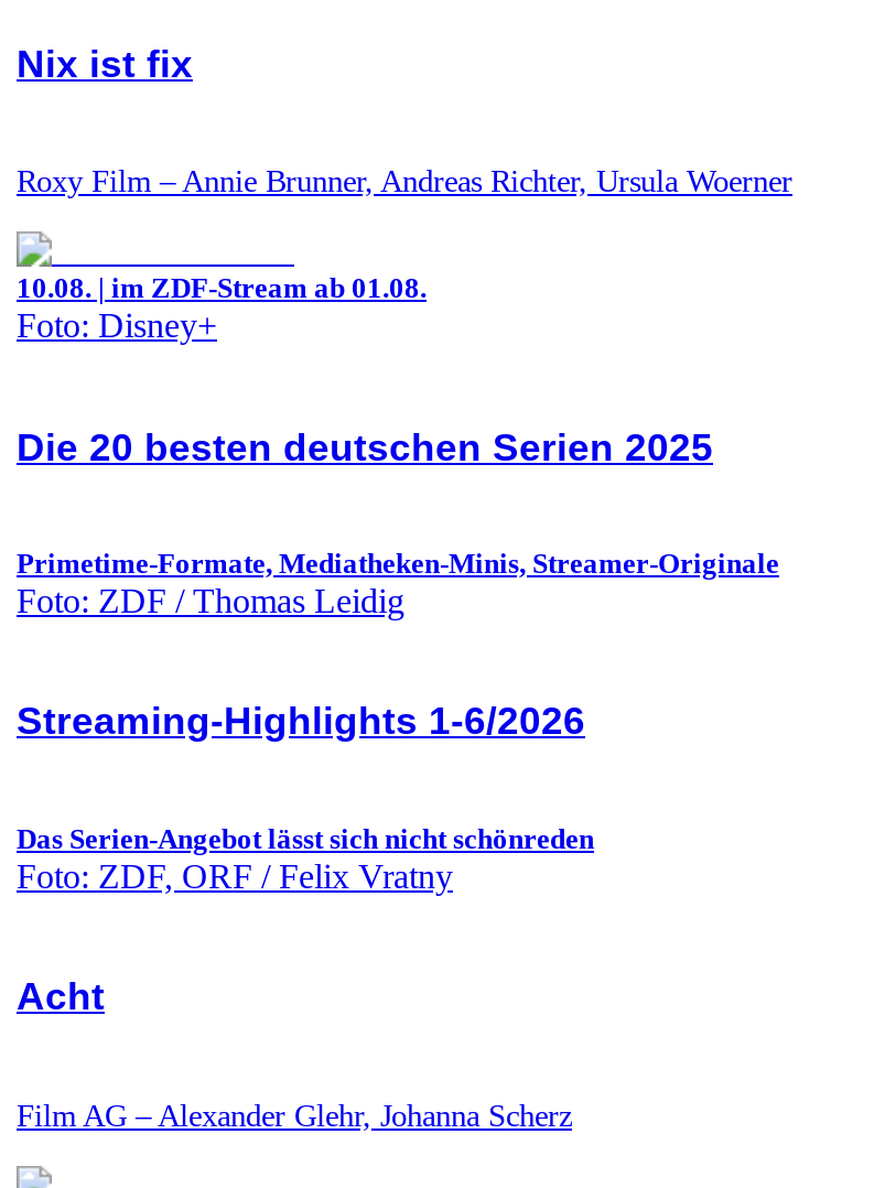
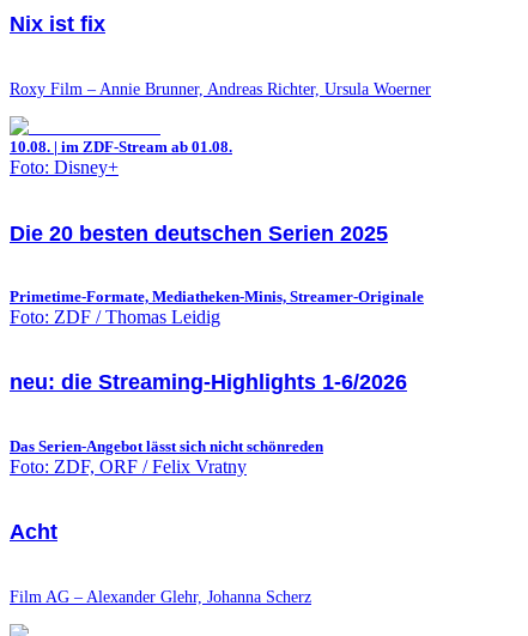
[17,699,585,743] Streaming-Highlights 1-6/2026 -> [10,370,407,394] neu: die Streaming-Highlights 1-6/2026

